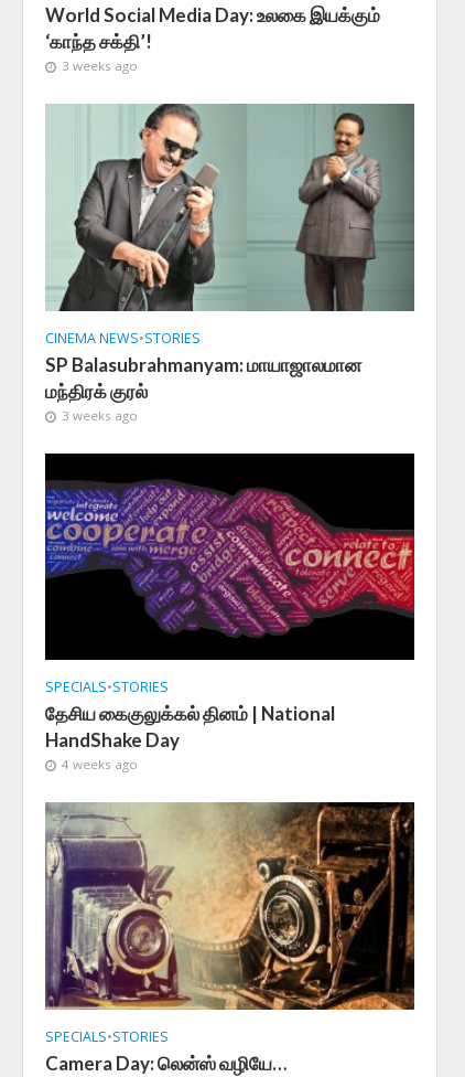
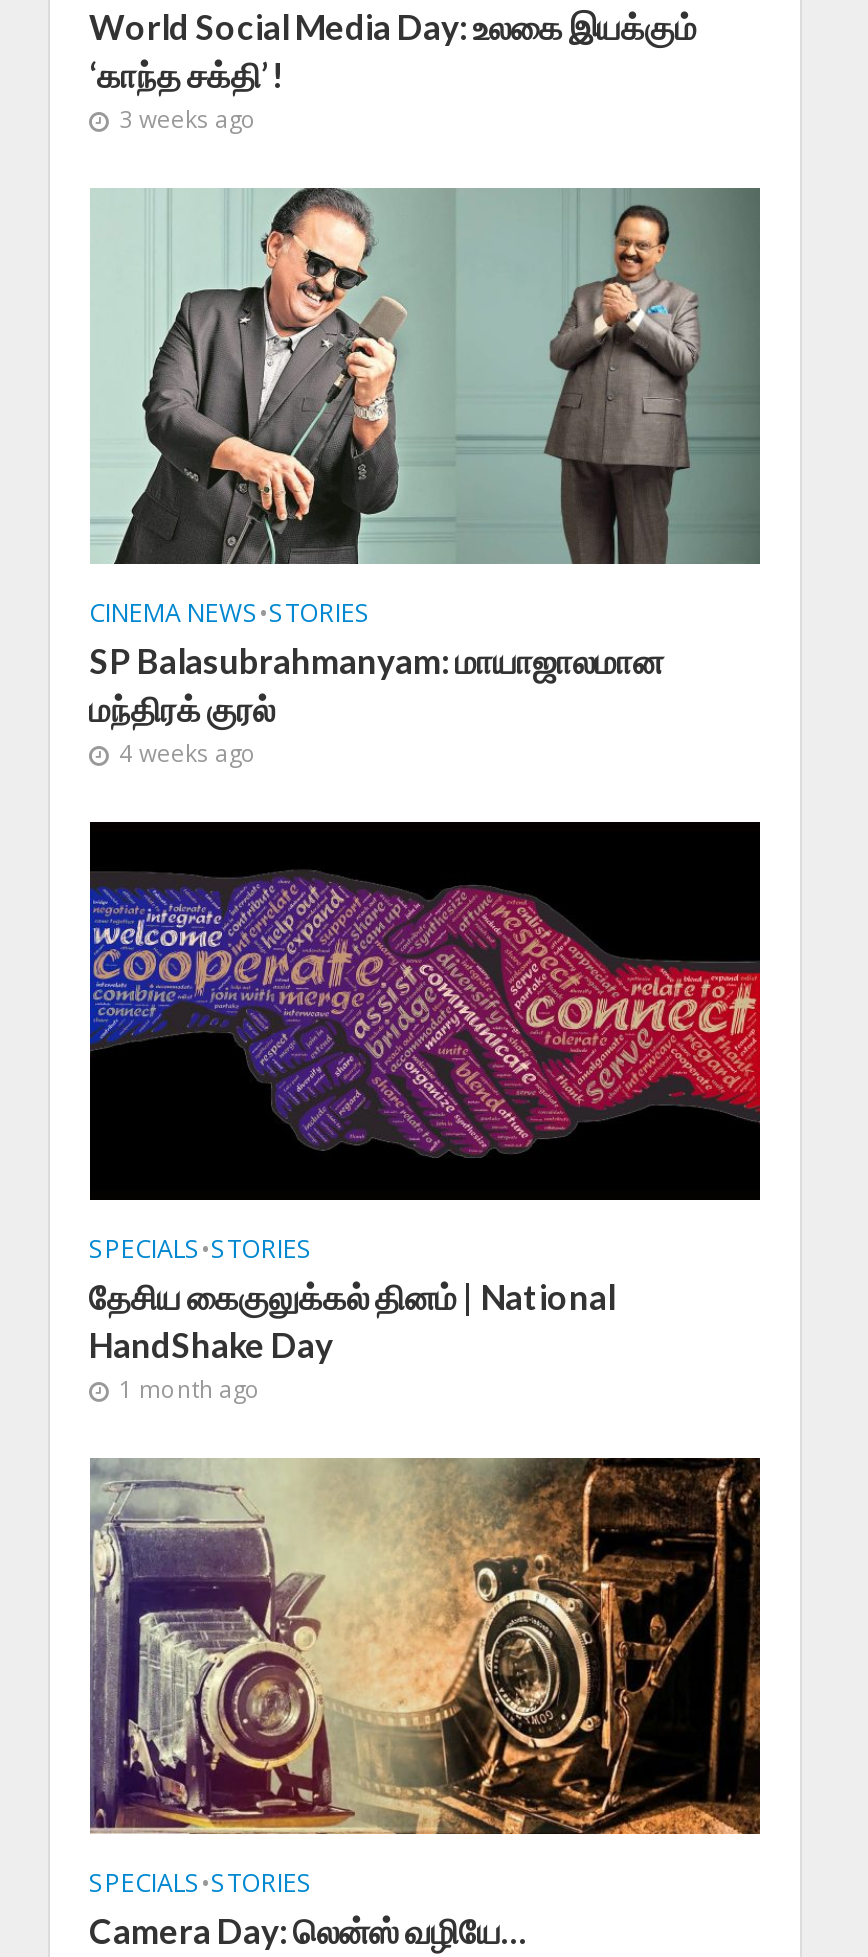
[61,407,137,423] 3 weeks ago -> [119,739,257,769] 4 weeks ago
[61,756,137,773] 4 weeks ago -> [119,1374,261,1404] 1 month ago

